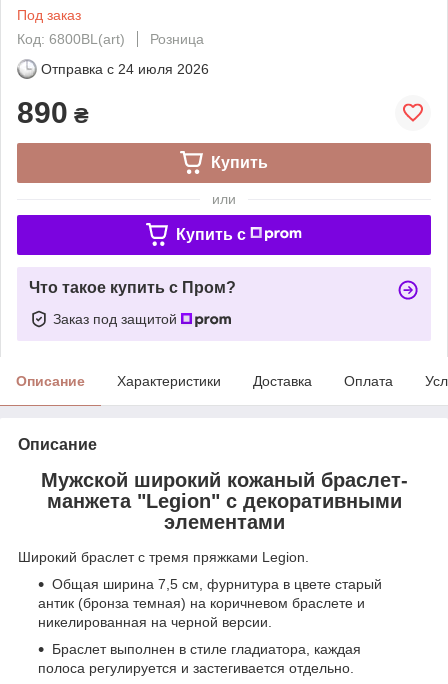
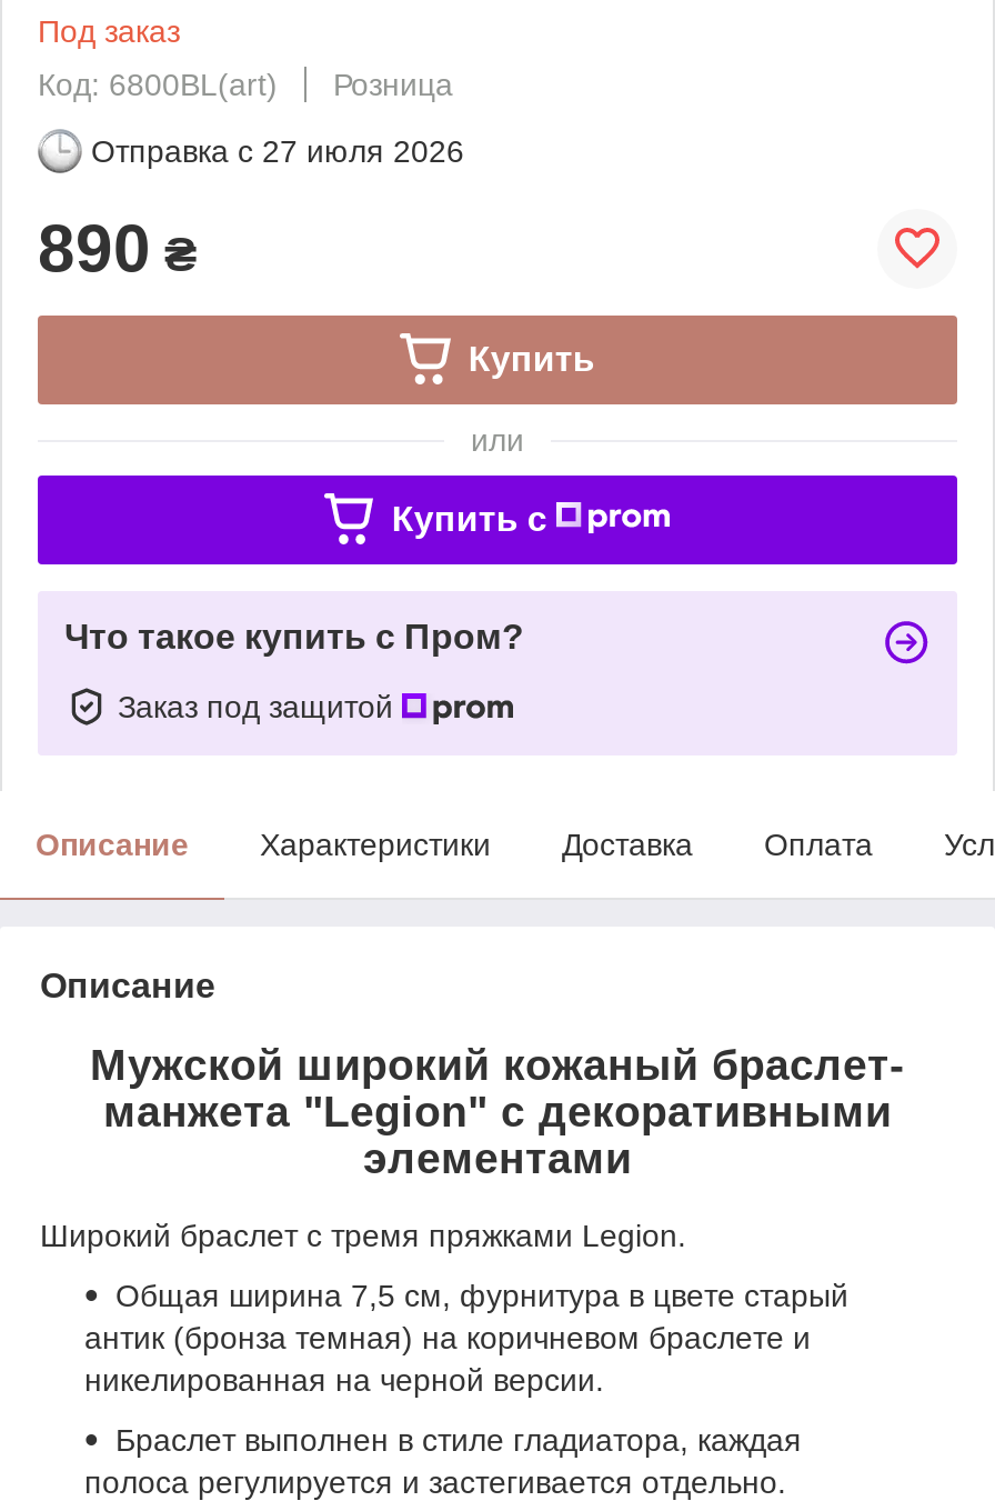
[41,61,209,77] Отправка с 24 июля 2026 -> [91,133,464,168] Отправка с 27 июля 2026

